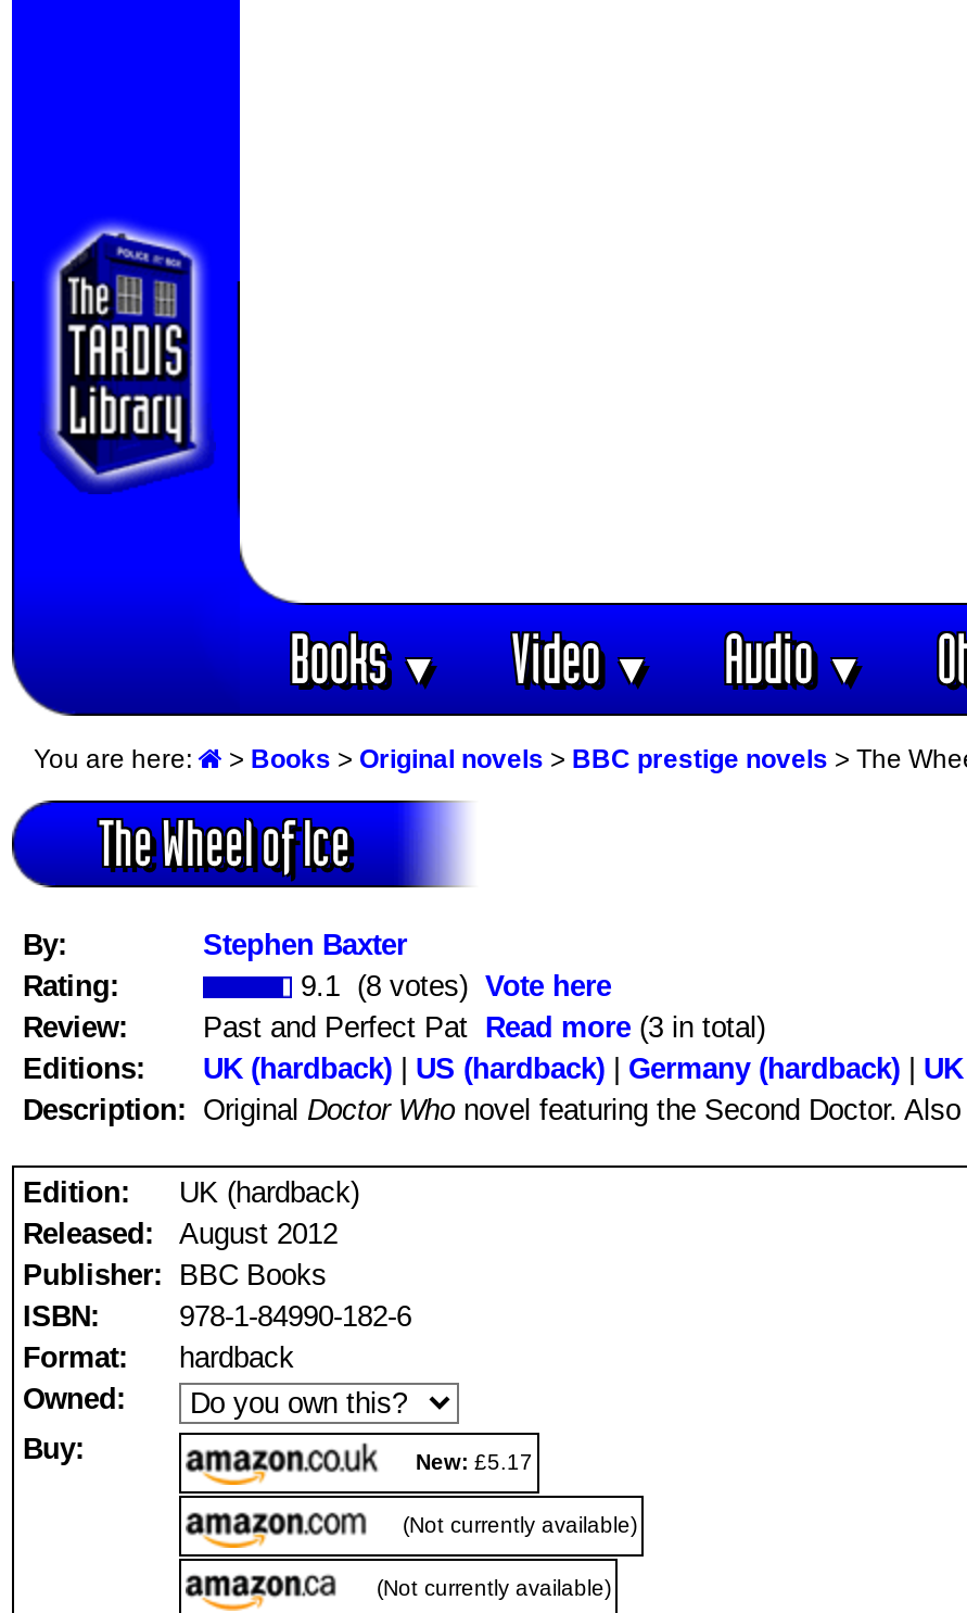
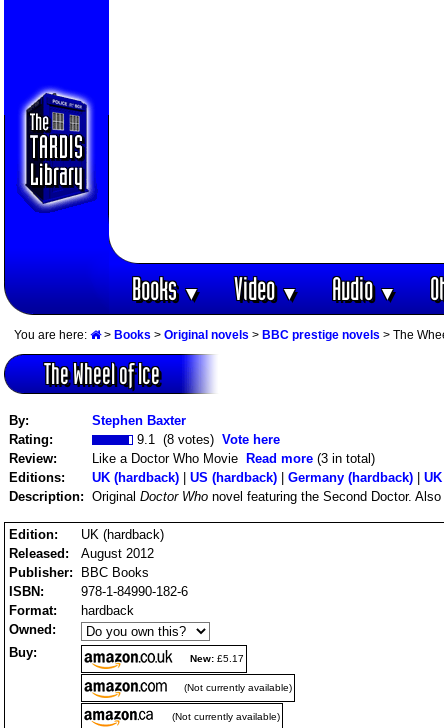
[203,1011,765,1043] Past and Perfect Pat Read more (3 in total) -> [92,451,375,466] Like a Doctor Who Movie Read more (3 in total)

